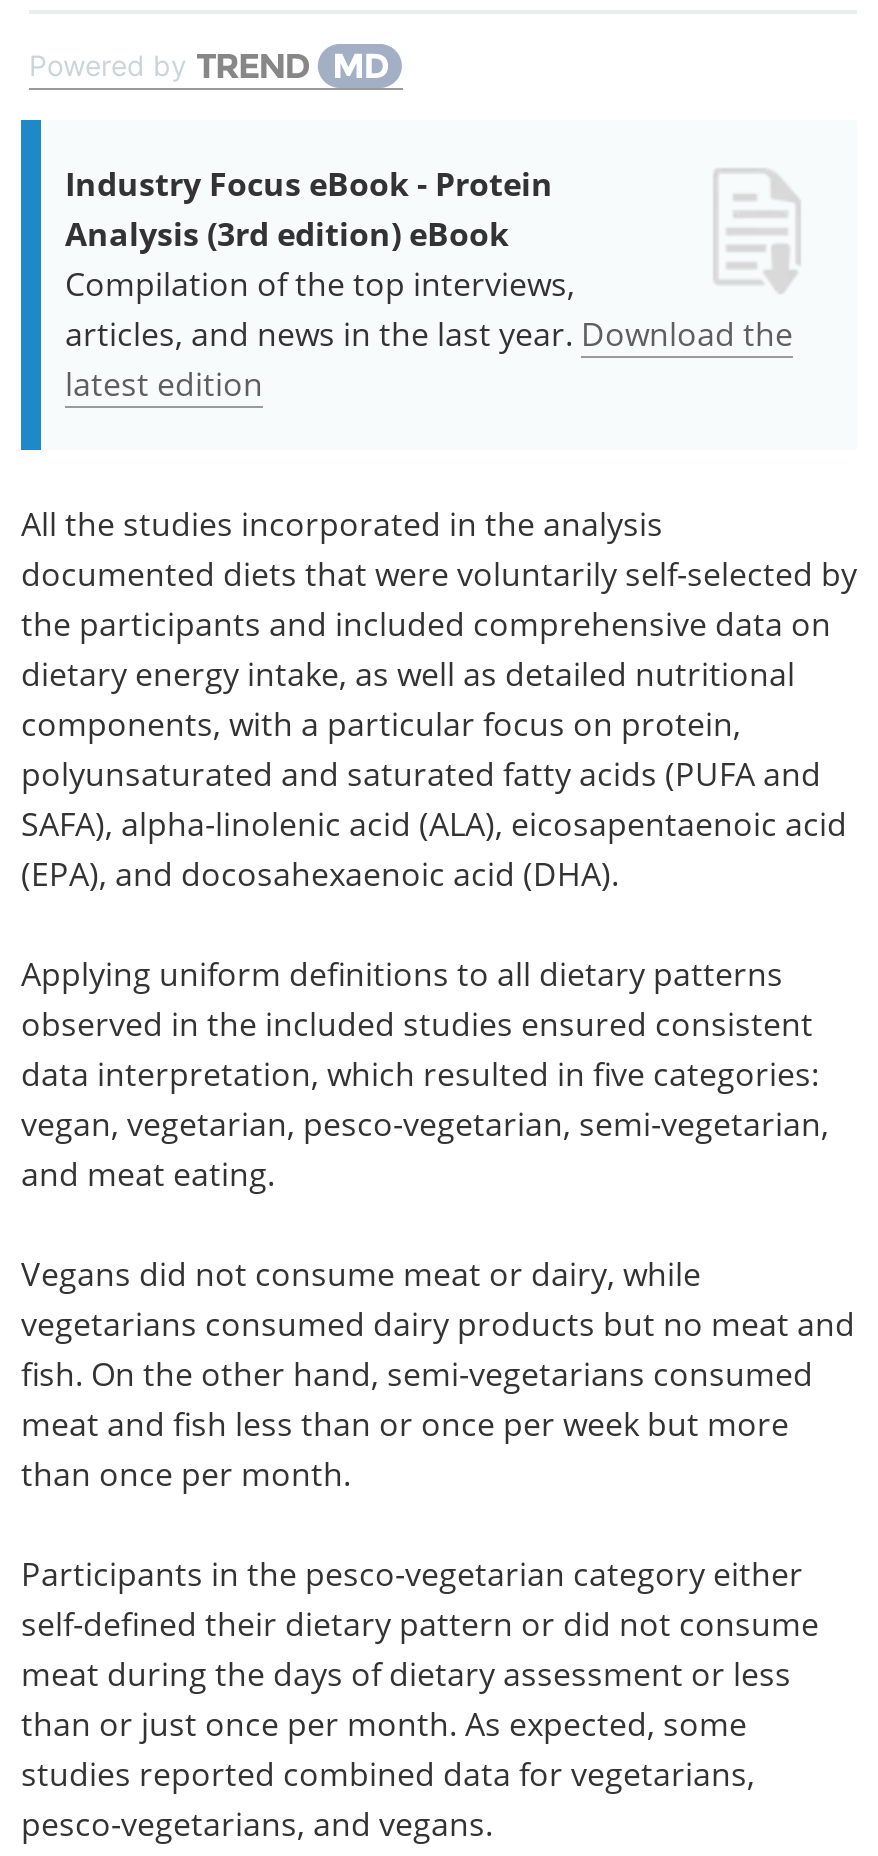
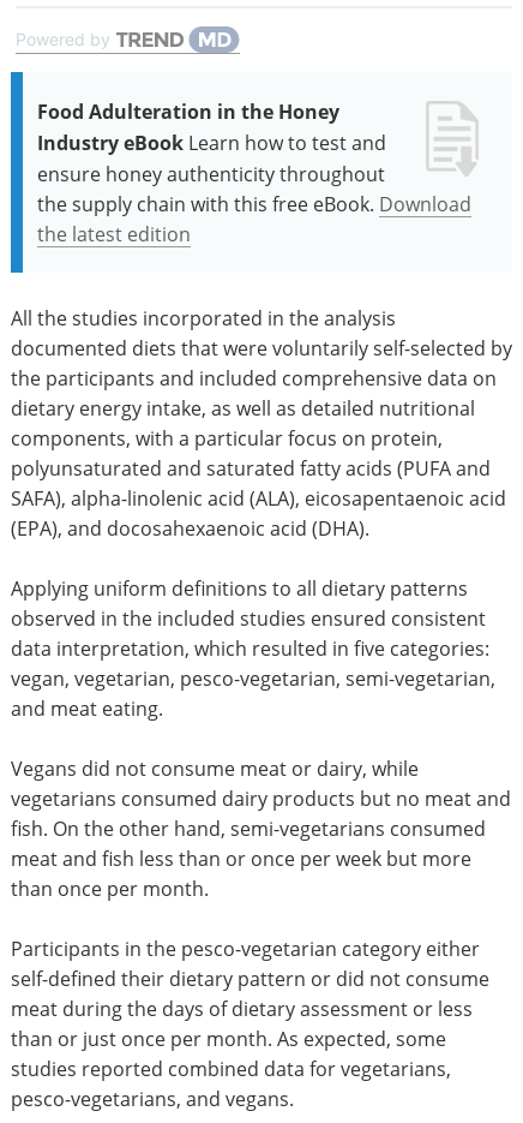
[65,162,793,406] Industry Focus eBook - Protein | Analysis (3rd edition) eBook | Compilation of the top interviews, | articles, and news in the last year. Download the | latest edition -> [37,98,471,246] Food Adulteration in the Honey | Industry eBook Learn how to test and | ensure honey authenticity throughout | the supply chain with this free eBook. Download | the latest edition

